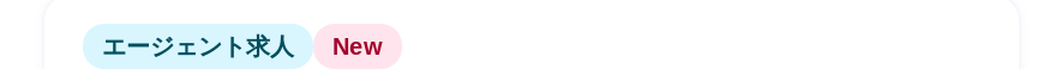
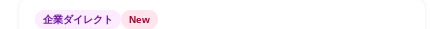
[102,33,294,59] エージェント求人 -> [43,14,113,25] 企業ダイレクト

